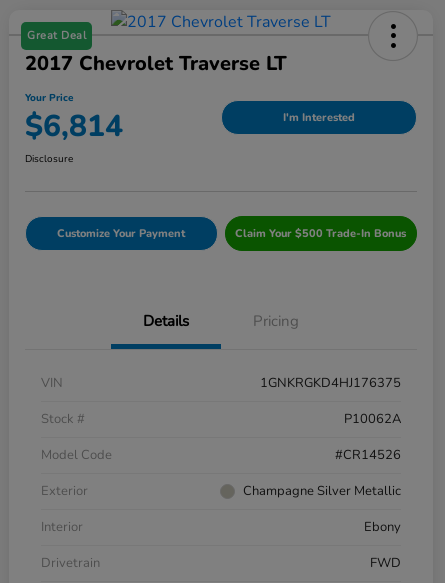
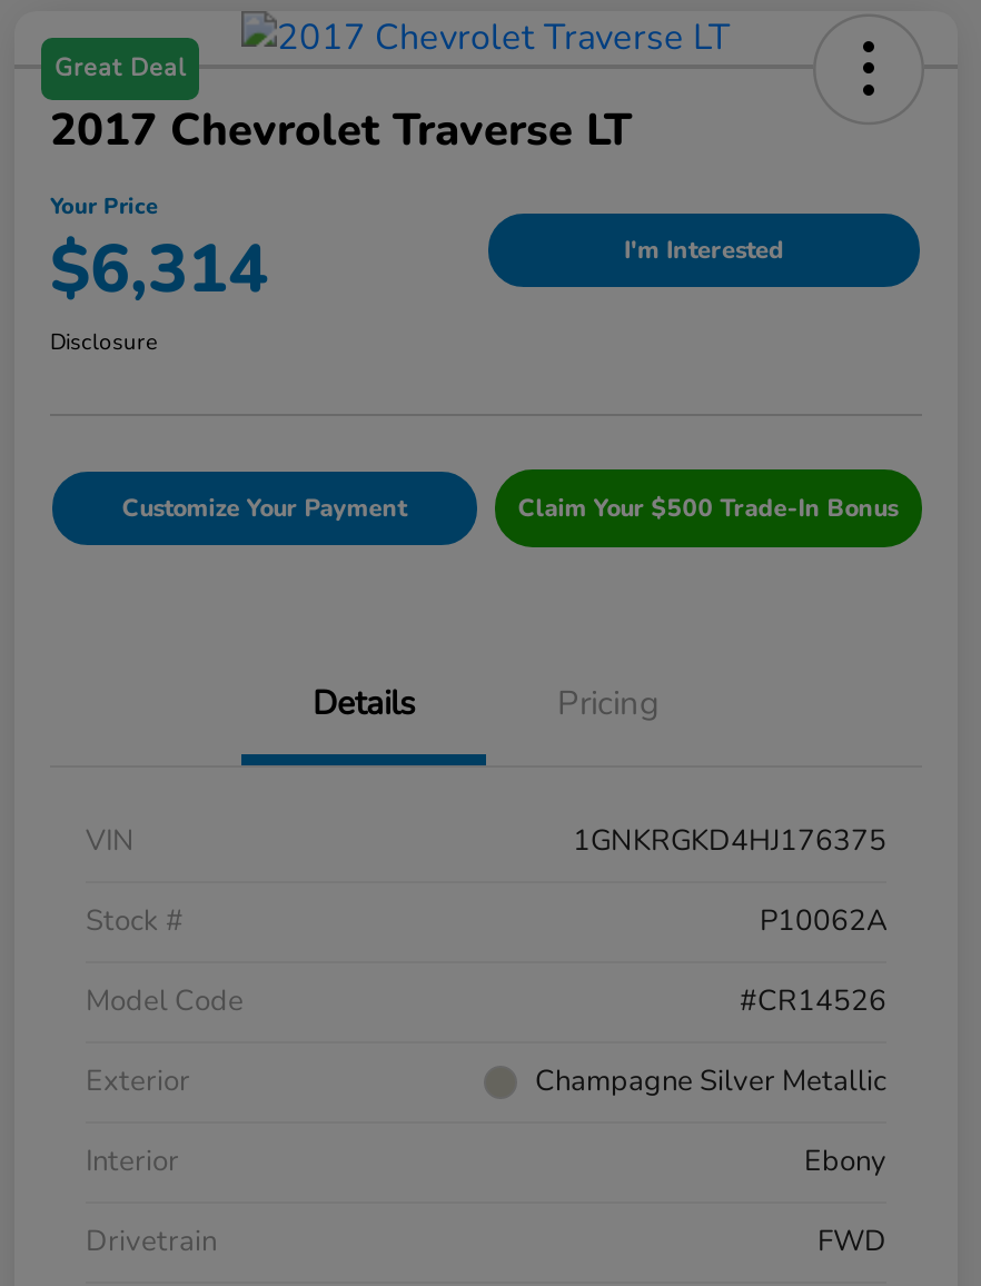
[25,106,123,147] $6,814 -> [50,225,268,316] $6,314

